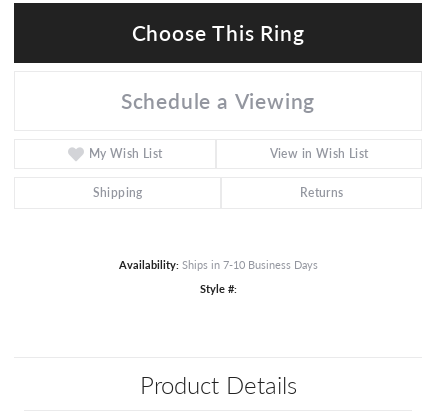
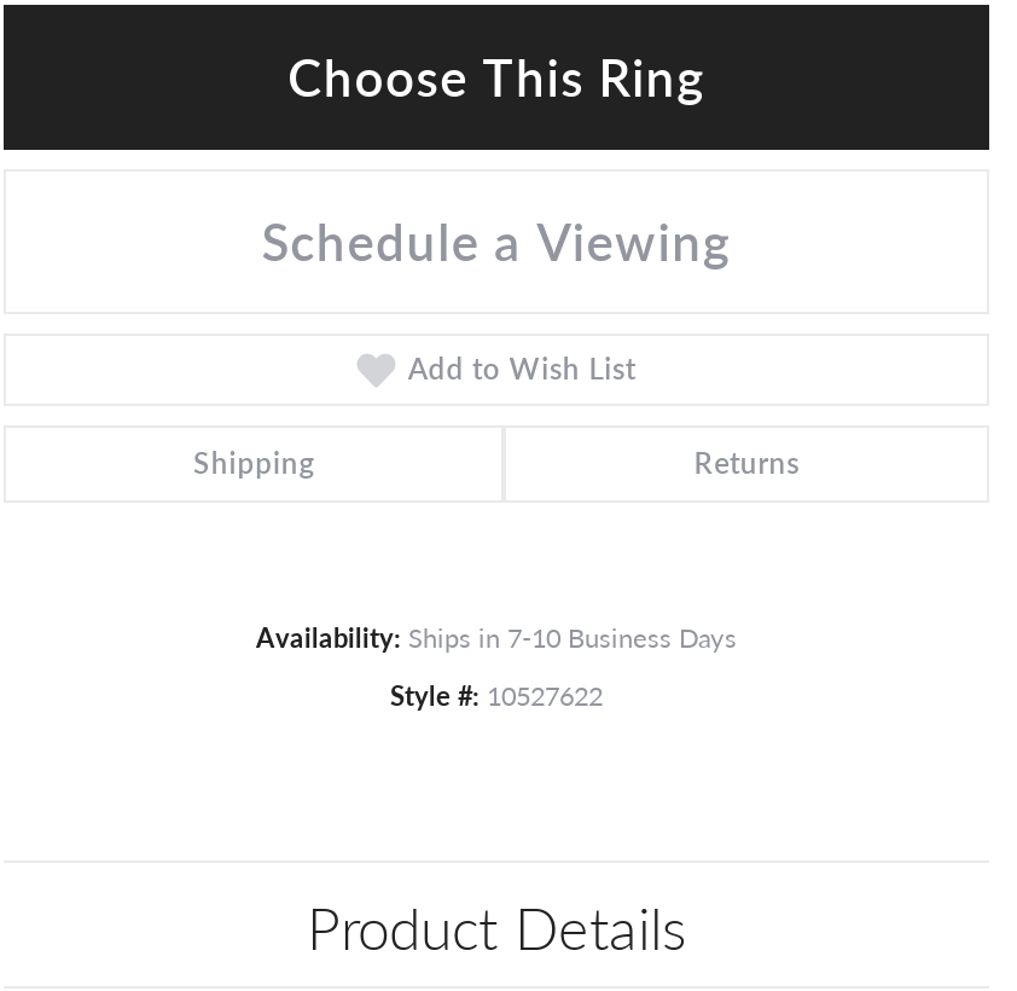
[89,145,368,162] My Wish List | View in Wish List -> [408,349,636,390] Add to Wish List
[199,281,236,296] Style #: -> [390,677,603,714] Style #: 10527622

